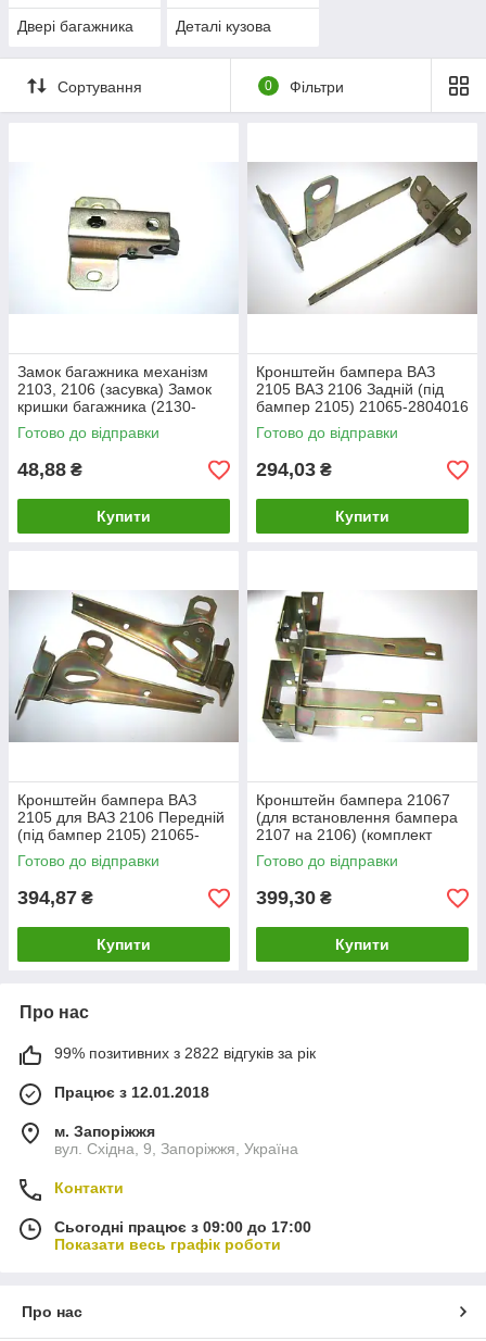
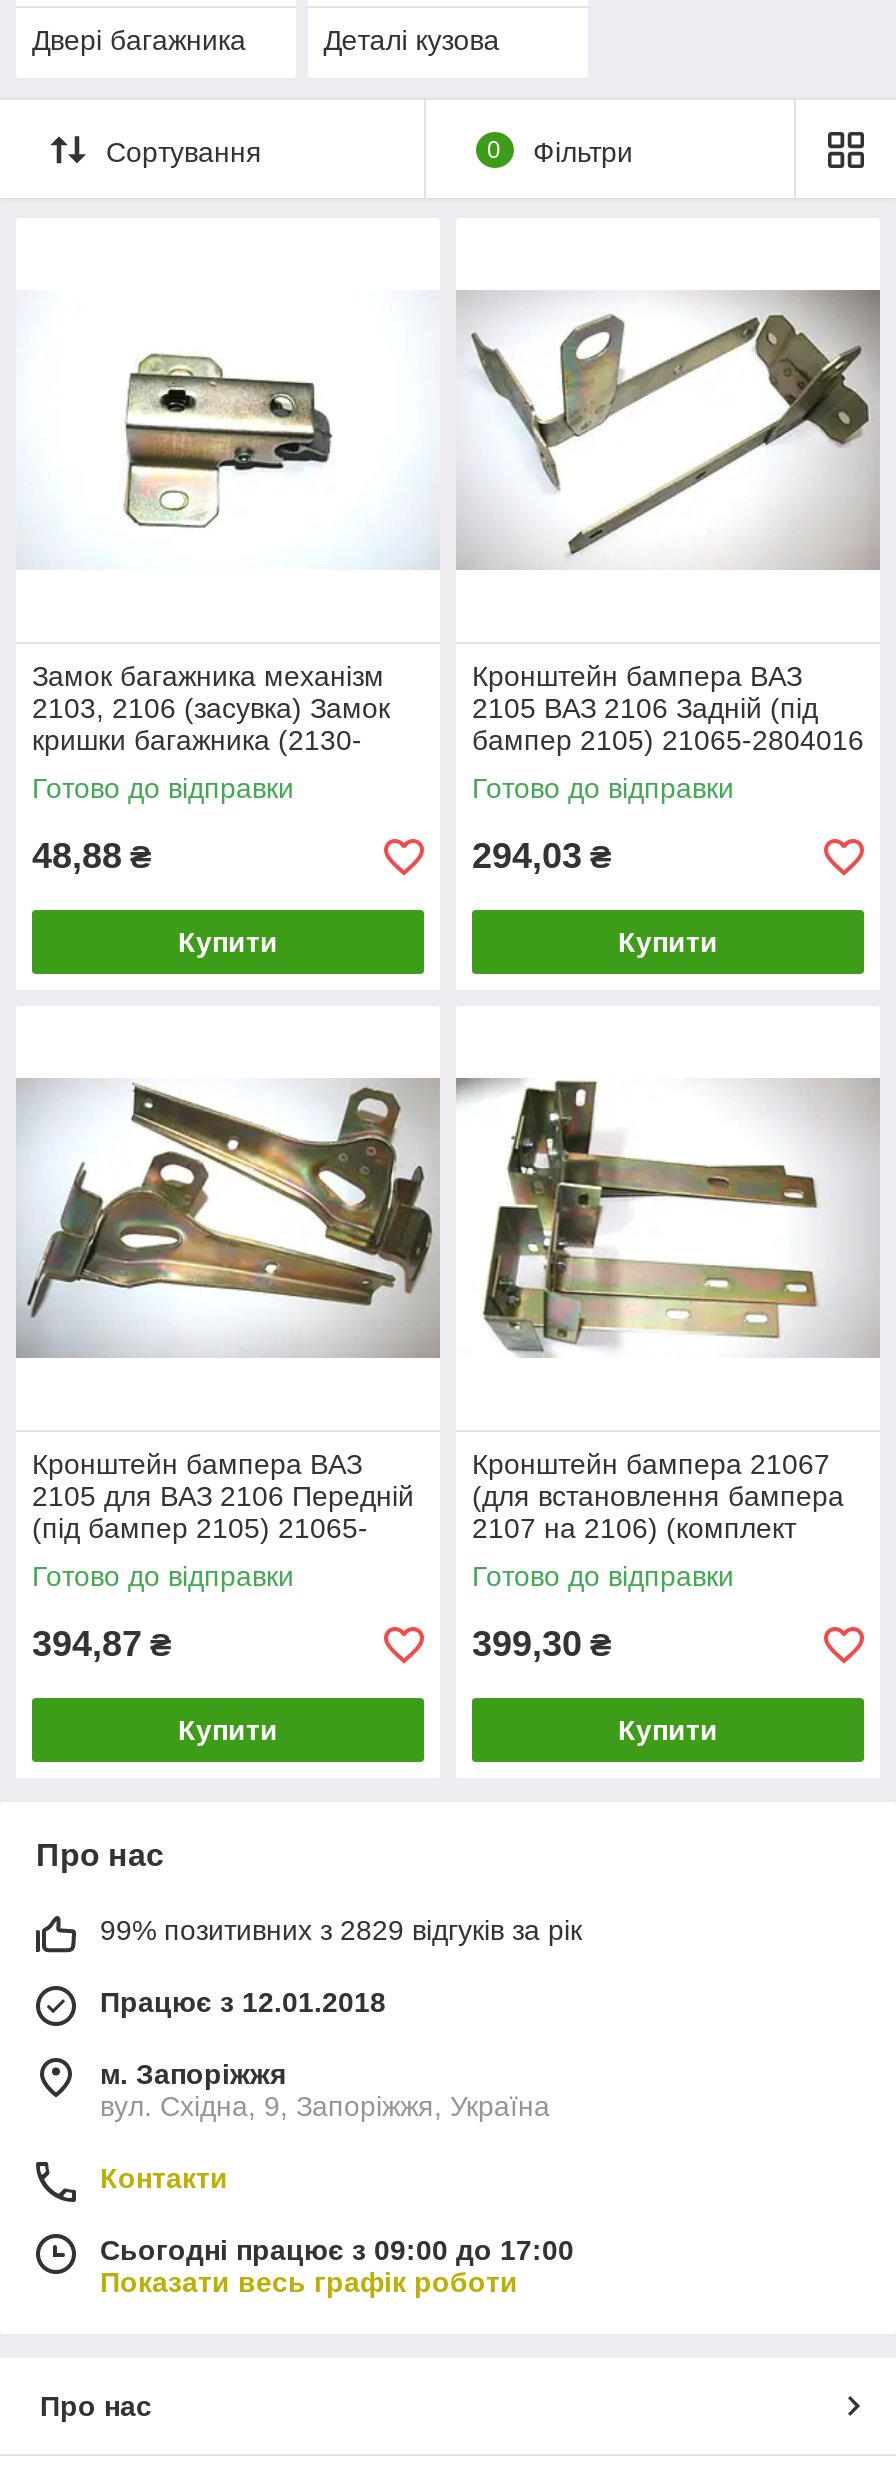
[54,1044,316,1062] 99% позитивних з 2822 відгуків за рік -> [100,1914,582,1946] 99% позитивних з 2829 відгуків за рік

